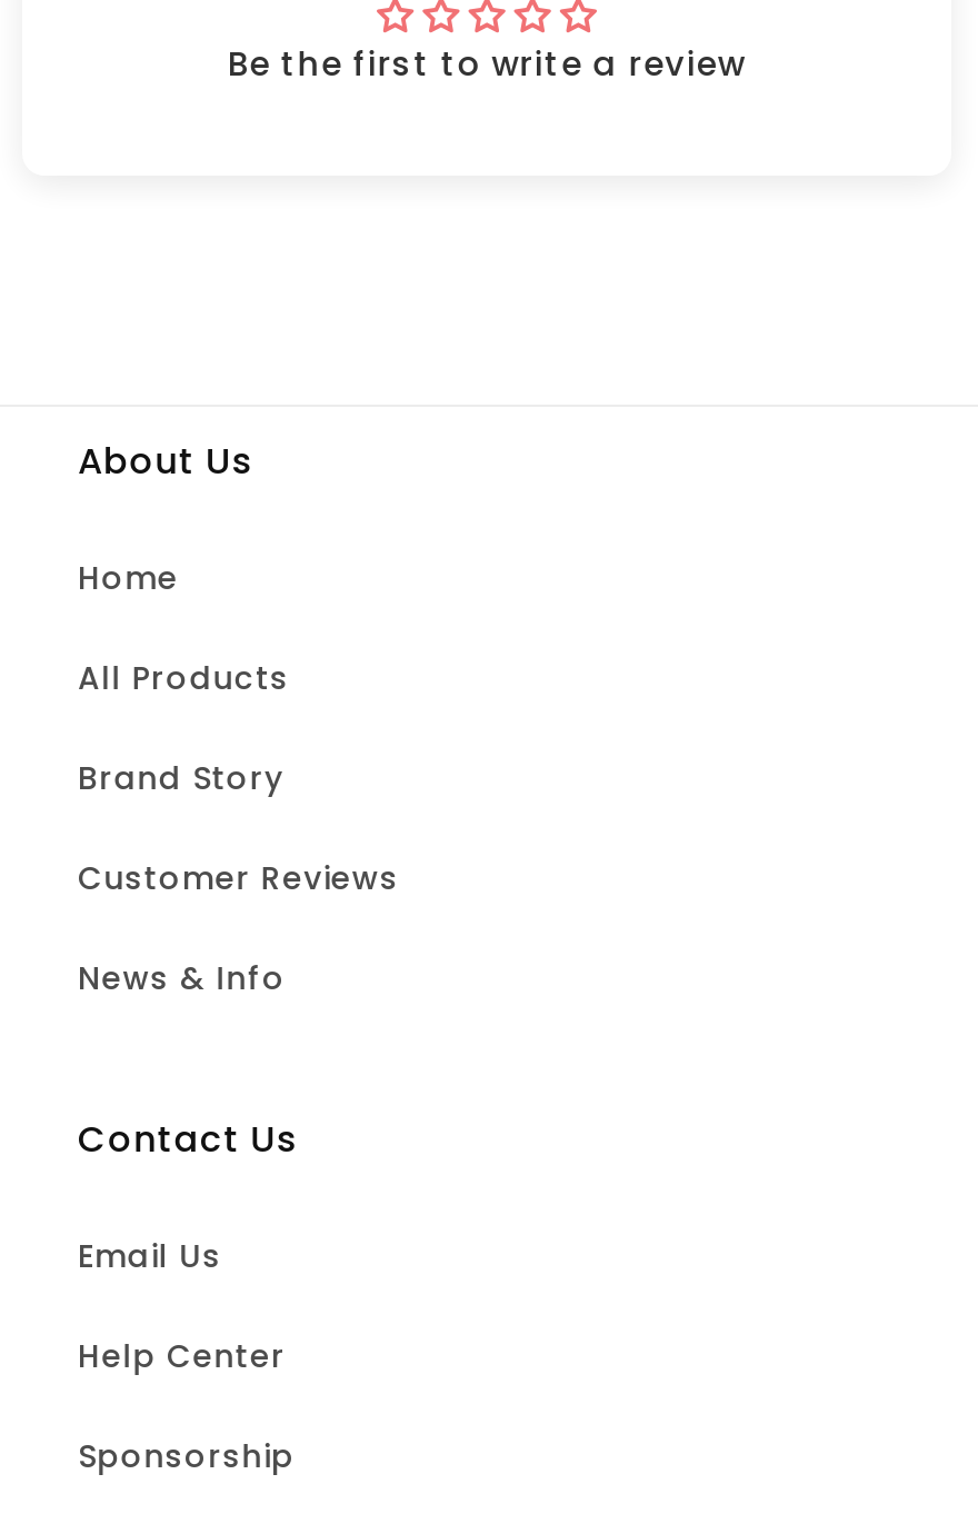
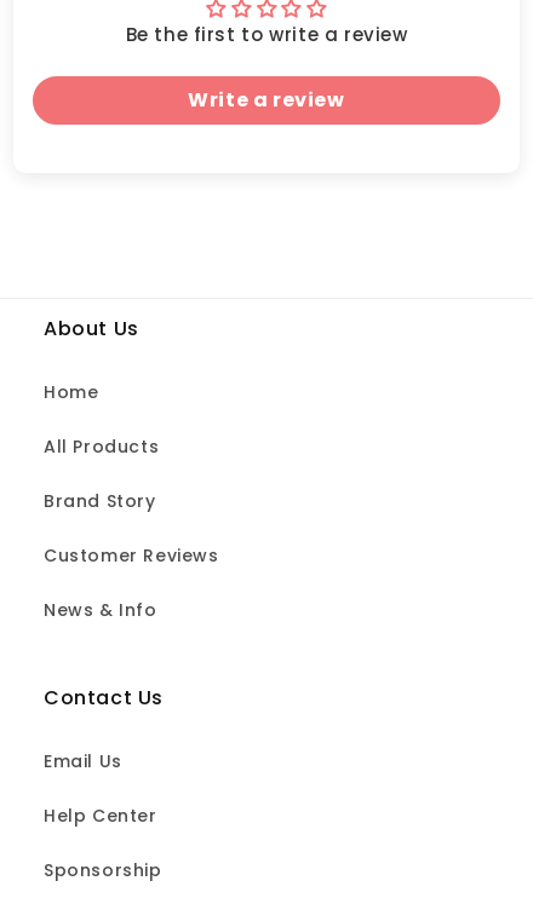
none -> [188,86,345,114] Write a review

